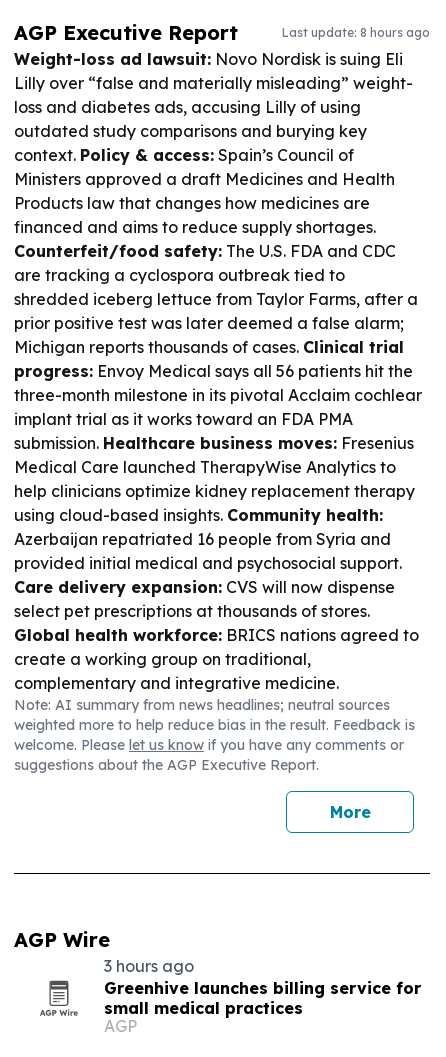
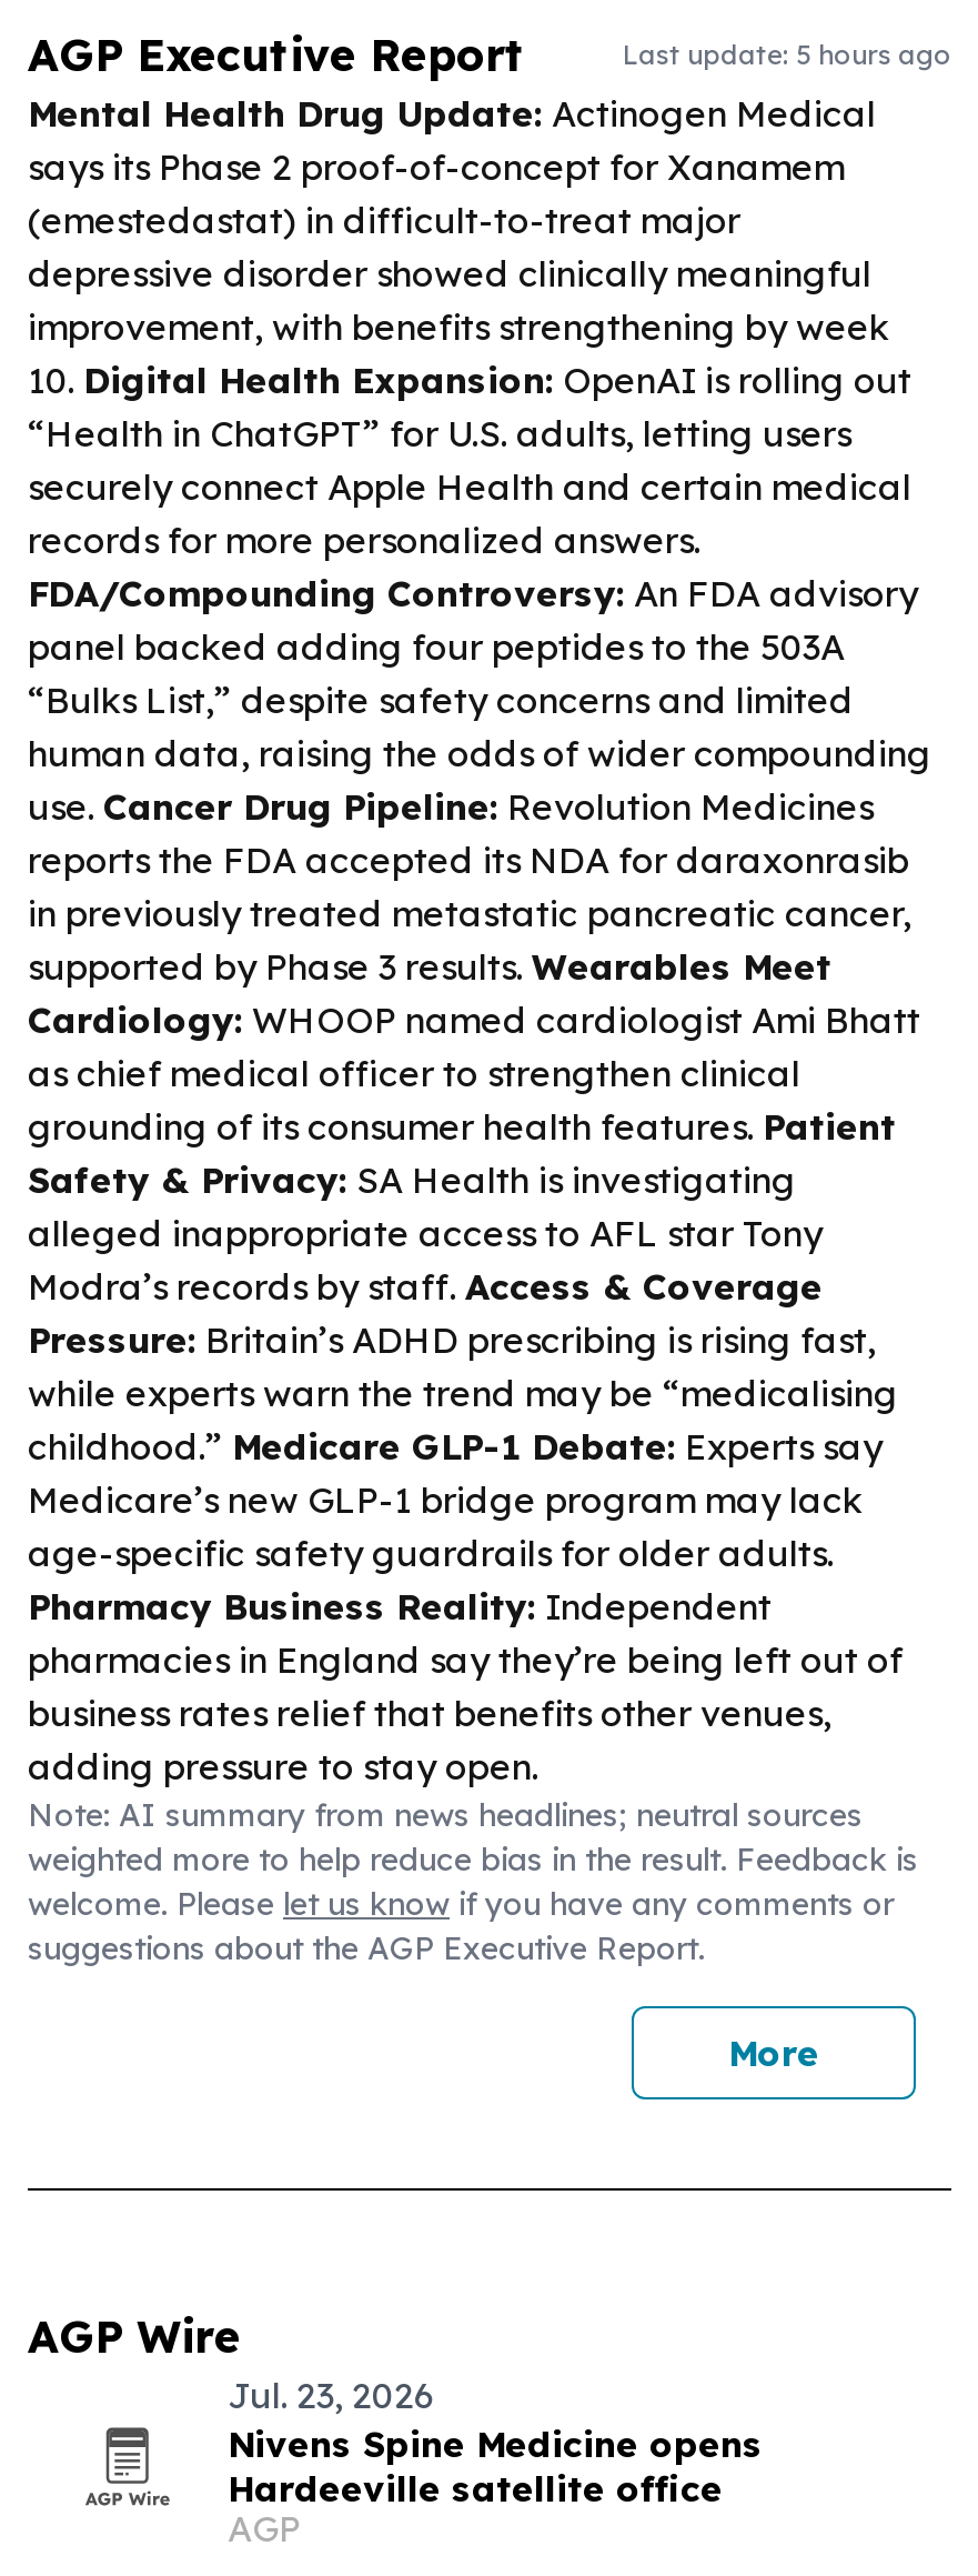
[14,25,430,693] Last update: 8 hours ago | Weight-loss ad lawsuit: Novo Nordisk is suing Eli | Lilly over “false and materially misleading” weight- | loss and diabetes ads, accusing Lilly of using | outdated study comparisons and burying key | context. Policy & access: Spain’s Council of | Ministers approved a draft Medicines and Health | Products law that changes how medicines are | financed and aims to reduce supply shortages. | Counterfeit/food safety: The U.S. FDA and CDC | are tracking a cyclospora outbreak tied to | shredded iceberg lettuce from Taylor Farms, after a | prior positive test was later deemed a false alarm; | Michigan reports thousands of cases. Clinical trial | progress: Envoy Medical says all 56 patients hit the | three-month milestone in its pivotal Acclaim cochlear | implant trial as it works toward an FDA PMA | submission. Healthcare business moves: Fresenius | Medical Care launched TherapyWise Analytics to | help clinicians optimize kidney replacement therapy | using cloud-based insights. Community health: | Azerbaijan repatriated 16 people from Syria and | provided initial medical and psychosocial support. | Care delivery expansion: CVS will now dispense | select pet prescriptions at thousands of stores. | Global health workforce: BRICS nations agreed to | create a working group on traditional, | complementary and integrative medicine. -> [28,38,951,1788] Last update: 5 hours ago | Mental Health Drug Update: Actinogen Medical | says its Phase 2 proof-of-concept for Xanamem | (emestedastat) in difficult-to-treat major | depressive disorder showed clinically meaningful | improvement, with benefits strengthening by week | 10. Digital Health Expansion: OpenAI is rolling out | “Health in ChatGPT” for U.S. adults, letting users | securely connect Apple Health and certain medical | records for more personalized answers. | FDA/Compounding Controversy: An FDA advisory | panel backed adding four peptides to the 503A | “Bulks List,” despite safety concerns and limited | human data, raising the odds of wider compounding | use. Cancer Drug Pipeline: Revolution Medicines | reports the FDA accepted its NDA for daraxonrasib | in previously treated metastatic pancreatic cancer, | supported by Phase 3 results. Wearables Meet | Cardiology: WHOOP named cardiologist Ami Bhatt | as chief medical officer to strengthen clinical | grounding of its consumer health features. Patient | Safety & Privacy: SA Health is investigating | alleged inappropriate access to AFL star Tony | Modra’s records by staff. Access & Coverage | Pressure: Britain’s ADHD prescribing is rising fast, | while experts warn the trend may be “medicalising | childhood.” Medicare GLP-1 Debate: Experts say | Medicare’s new GLP-1 bridge program may lack | age-specific safety guardrails for older adults. | Pharmacy Business Reality: Independent | pharmacies in England say they’re being left out of | business rates relief that benefits other venues, | adding pressure to stay open.
[104,956,421,1018] 3 hours ago | Greenhive launches billing service for | small medical practices -> [228,2373,763,2510] Jul. 23, 2026 | Nivens Spine Medicine opens | Hardeeville satellite office

